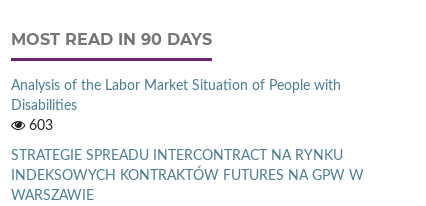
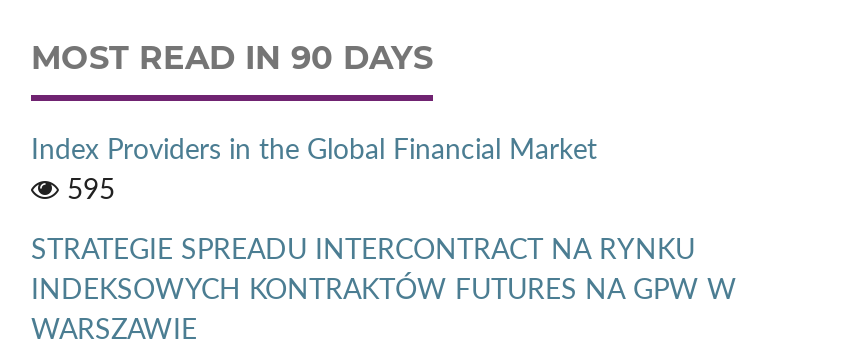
[11,79,341,133] Analysis of the Labor Market Situation of People with | Disabilities | 603 -> [31,137,597,205] Index Providers in the Global Financial Market | 595

